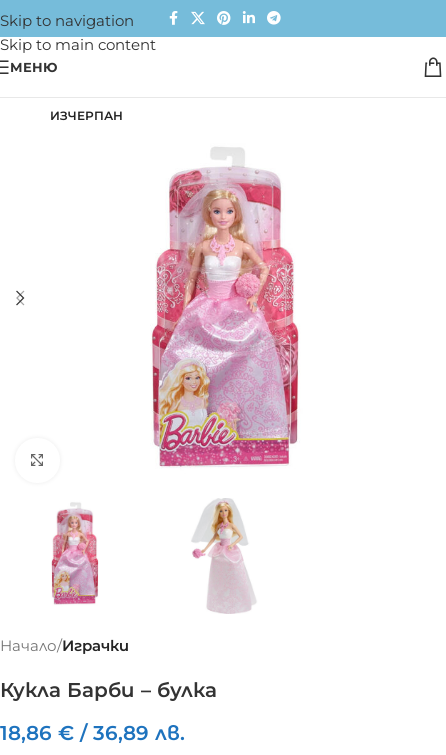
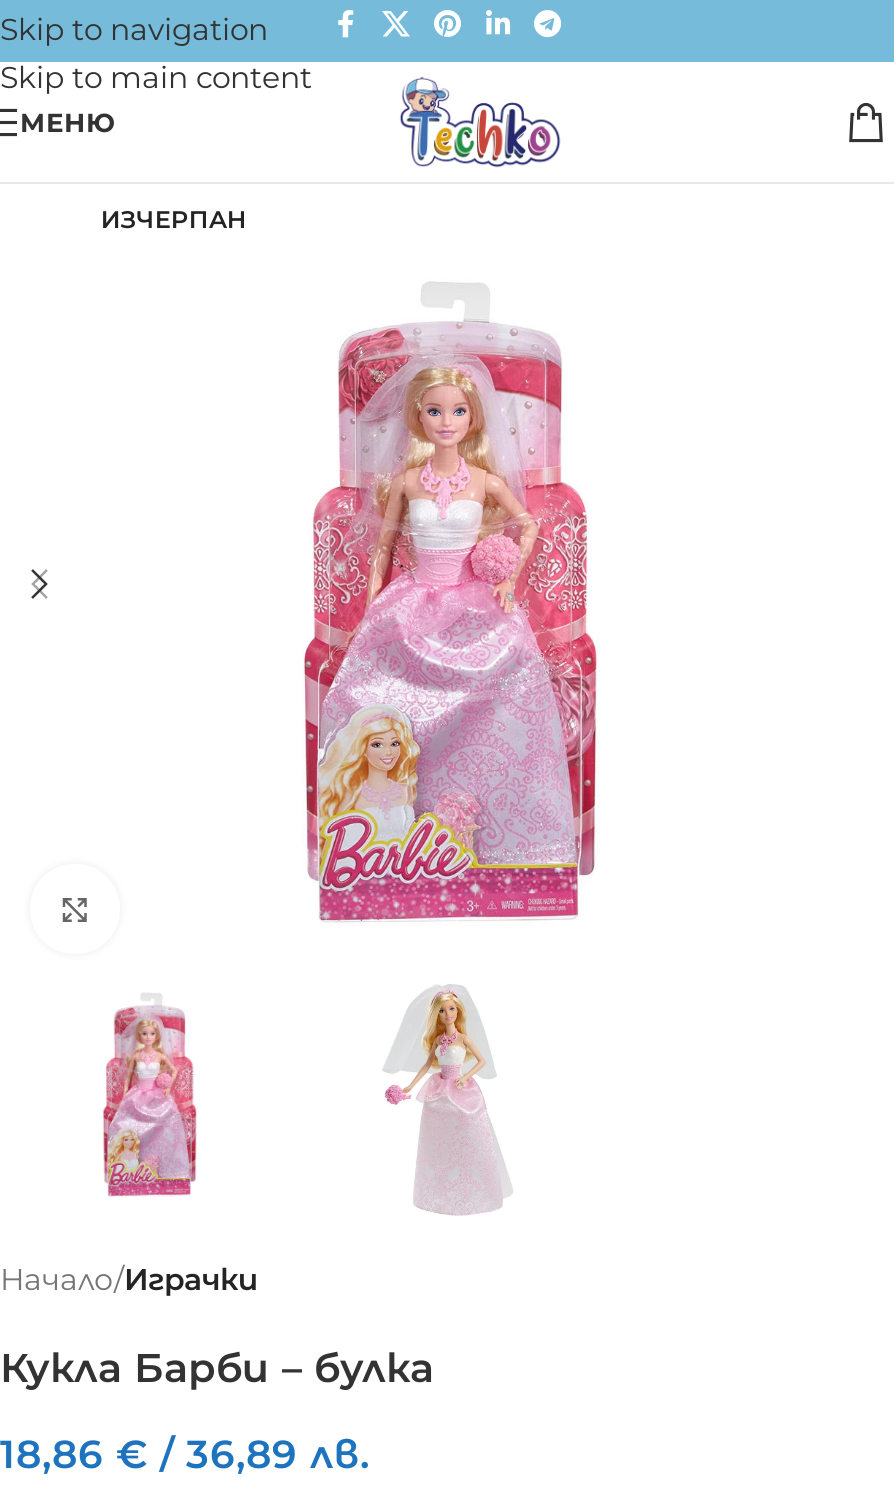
none -> [398,76,562,168] [image]

